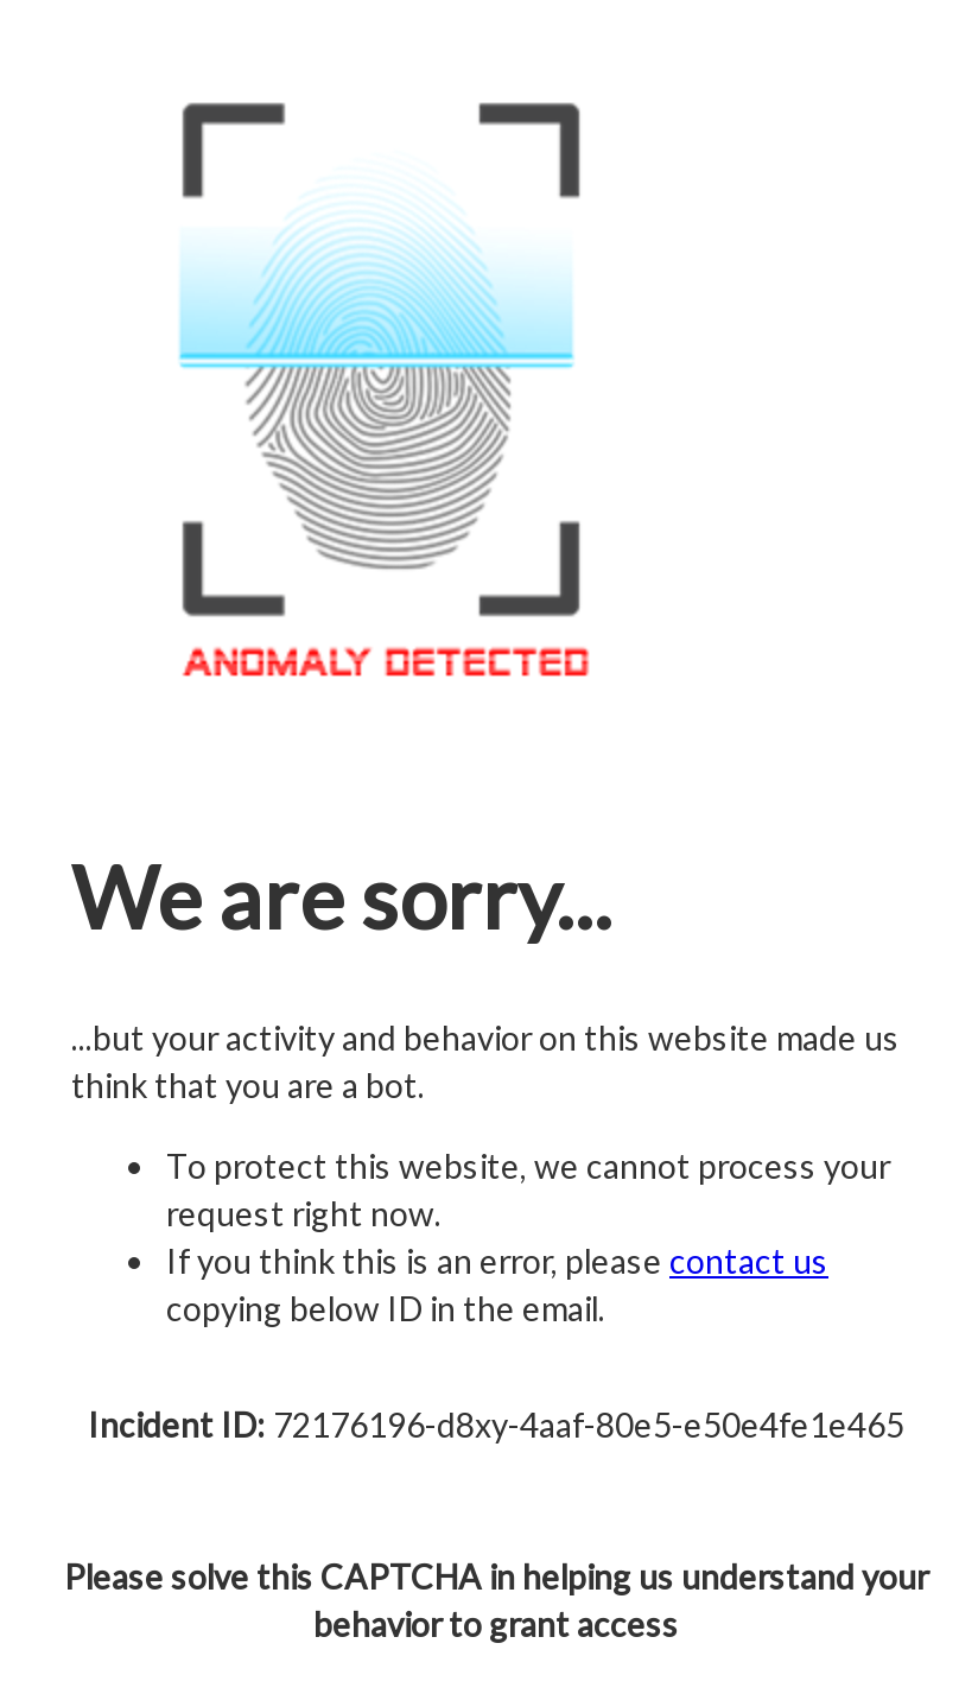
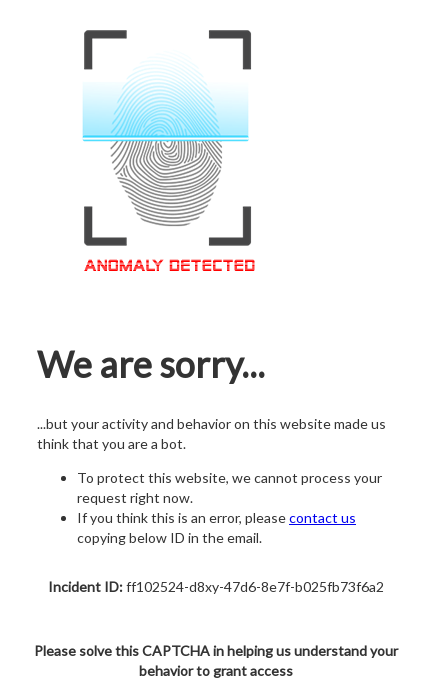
[88,1405,904,1445] Incident ID: 72176196-d8xy-4aaf-80e5-e50e4fe1e465 -> [48,578,384,595] Incident ID: ff102524-d8xy-47d6-8e7f-b025fb73f6a2

